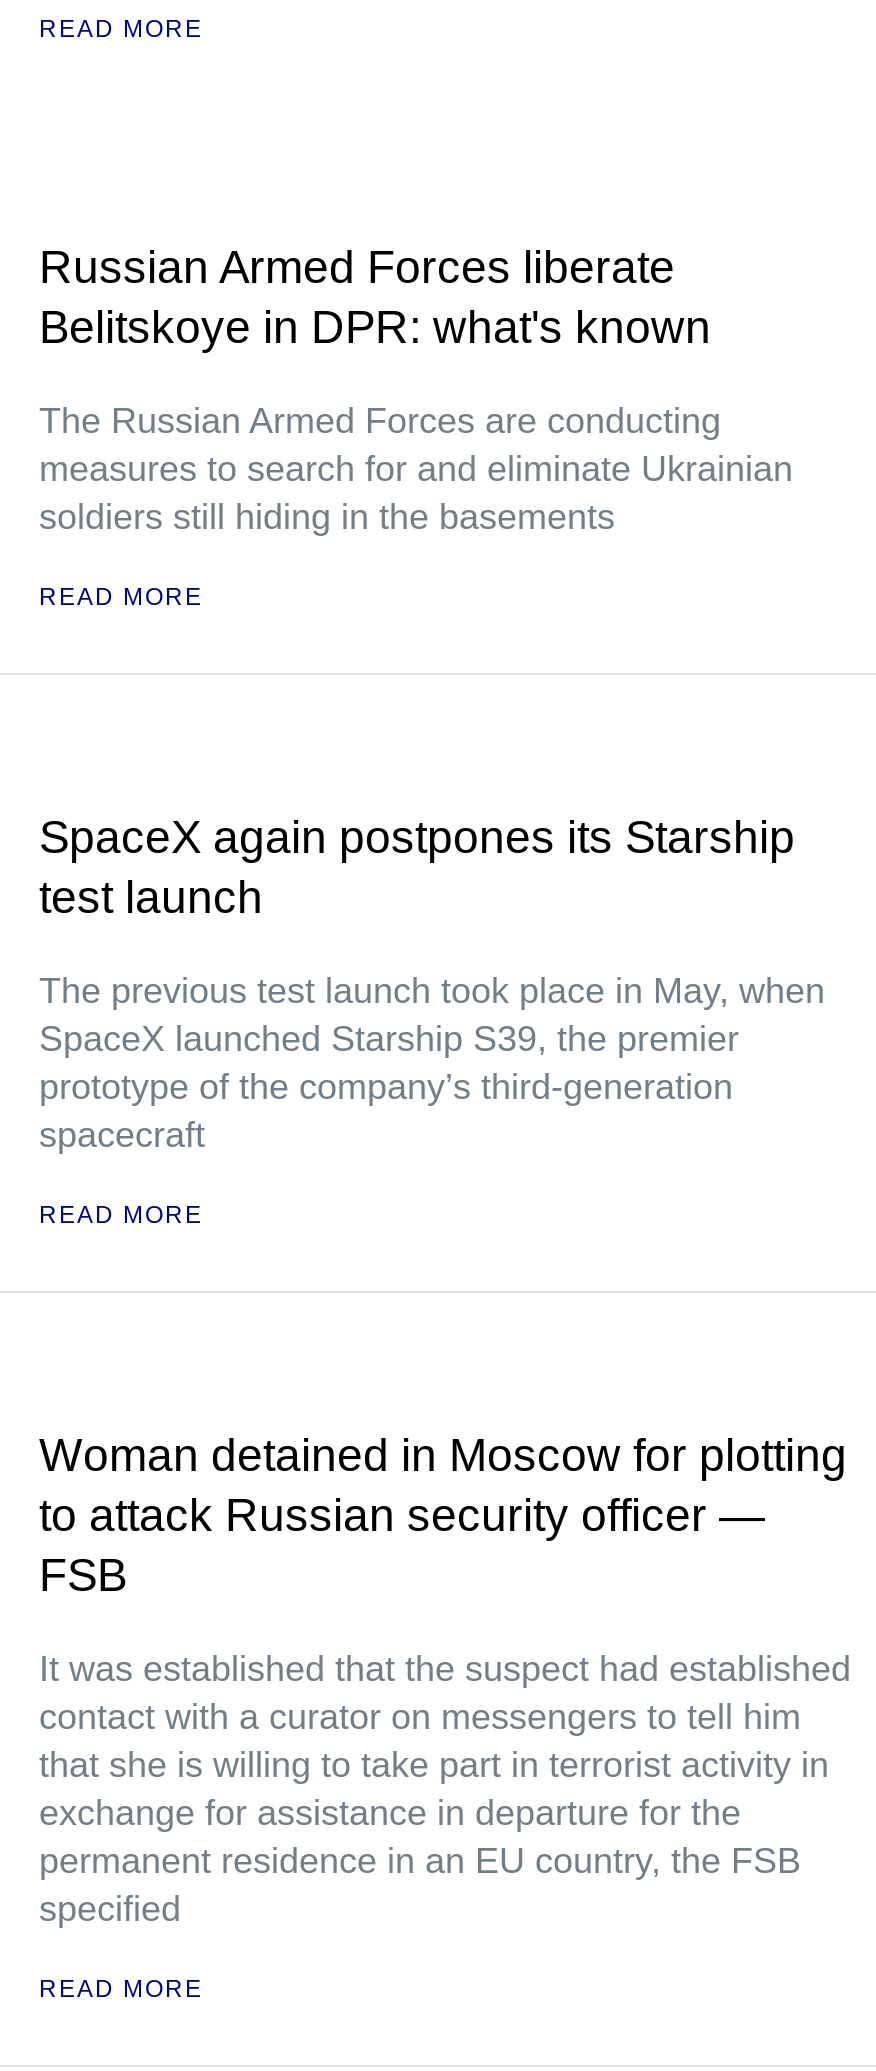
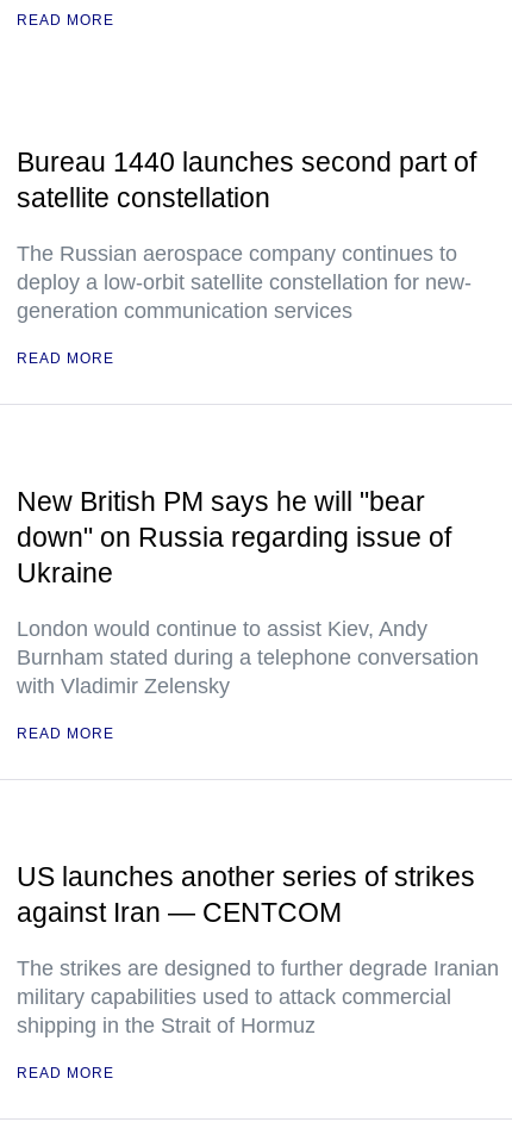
[39,241,711,353] Russian Armed Forces liberate | Belitskoye in DPR: what's known -> [17,147,476,213] Bureau 1440 launches second part of | satellite constellation
[39,401,793,537] The Russian Armed Forces are conducting | measures to search for and eliminate Ukrainian | soldiers still hiding in the basements -> [17,242,472,323] The Russian aerospace company continues to | deploy a low-orbit satellite constellation for new- | generation communication services
[39,811,795,923] SpaceX again postpones its Starship | test launch -> [17,486,451,588] New British PM says he will "bear | down" on Russia regarding issue of | Ukraine
[39,971,825,1155] The previous test launch took place in May, when | SpaceX launched Starship S39, the premier | prototype of the company’s third-generation | spacecraft -> [17,617,479,698] London would continue to assist Kiev, Andy | Burnham stated during a telephone conversation | with Vladimir Zelensky
[39,1429,847,1601] Woman detained in Moscow for plotting | to attack Russian security officer — | FSB -> [17,861,475,928] US launches another series of strikes | against Iran — CENTCOM
[39,1649,851,1929] It was established that the suspect had established | contact with a curator on messengers to tell him | that she is willing to take part in terrorist activity in | exchange for assistance in departure for the | permanent residence in an EU country, the FSB | specified -> [17,956,499,1037] The strikes are designed to further degrade Iranian | military capabilities used to attack commercial | shipping in the Strait of Hormuz

